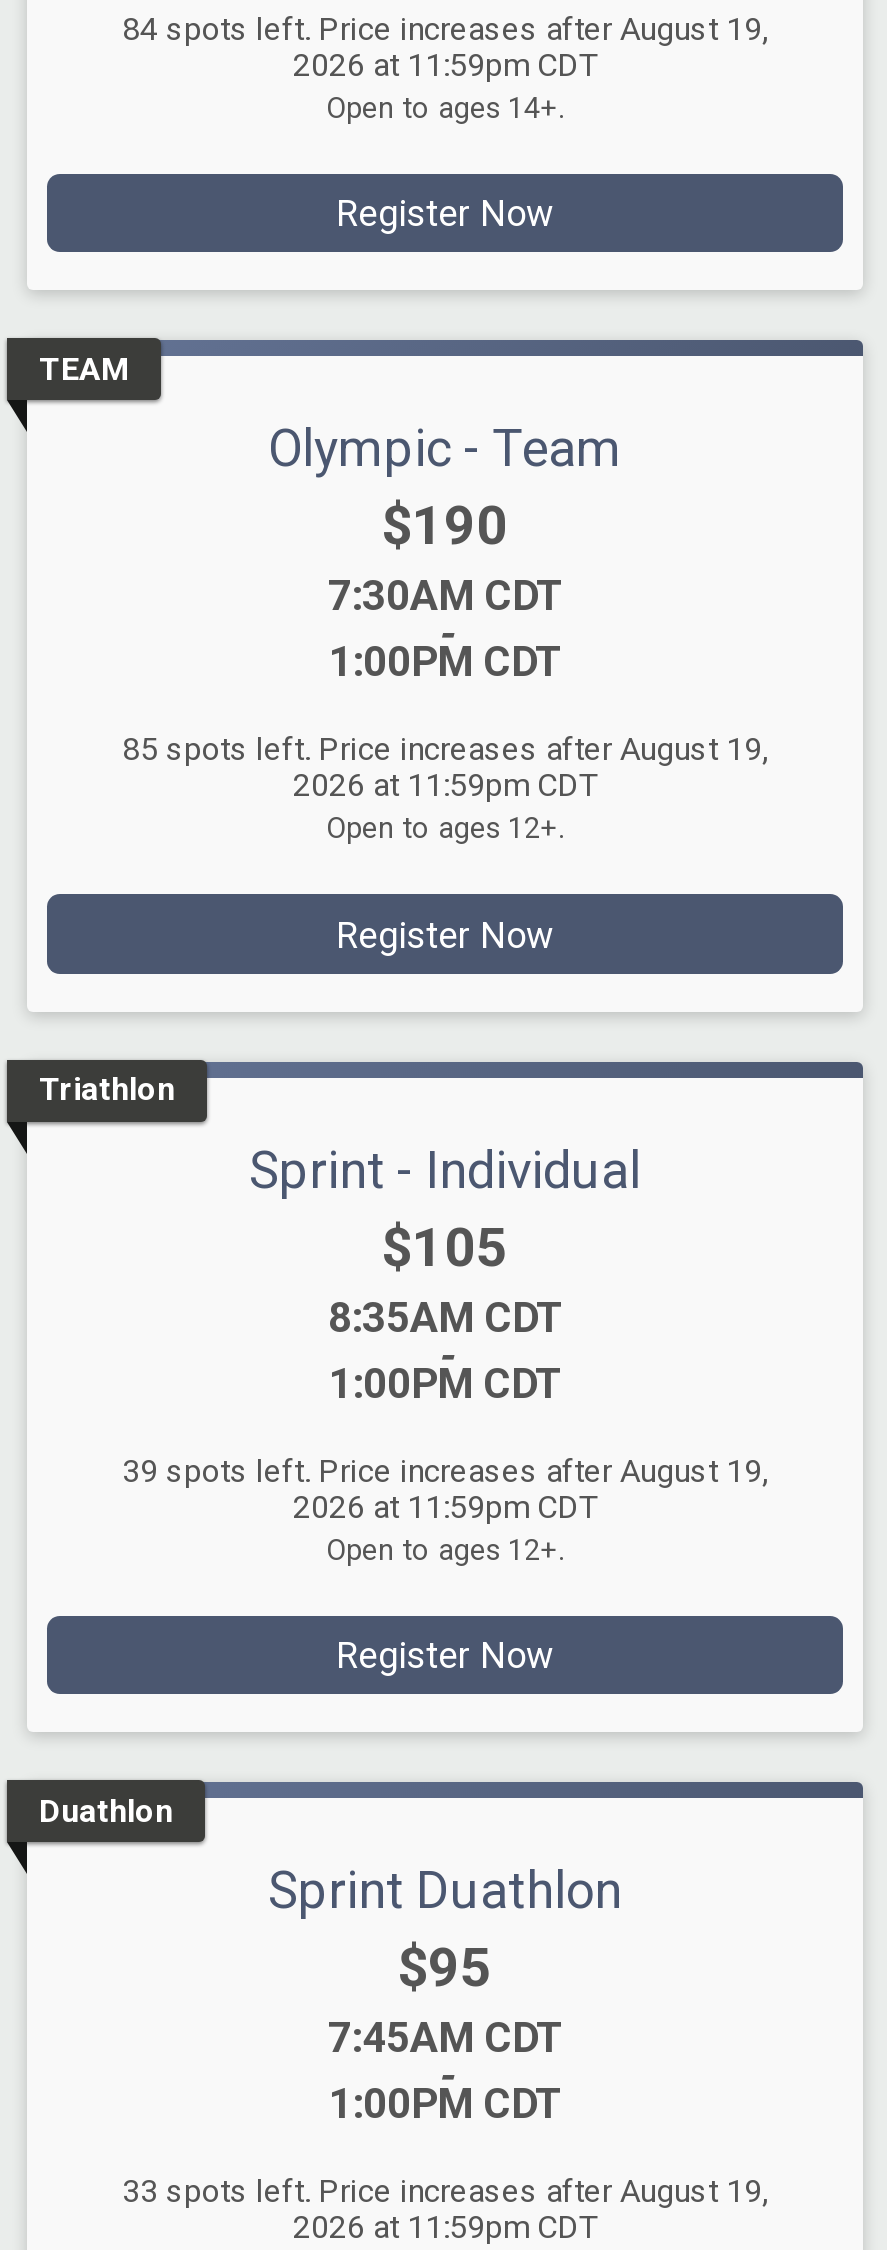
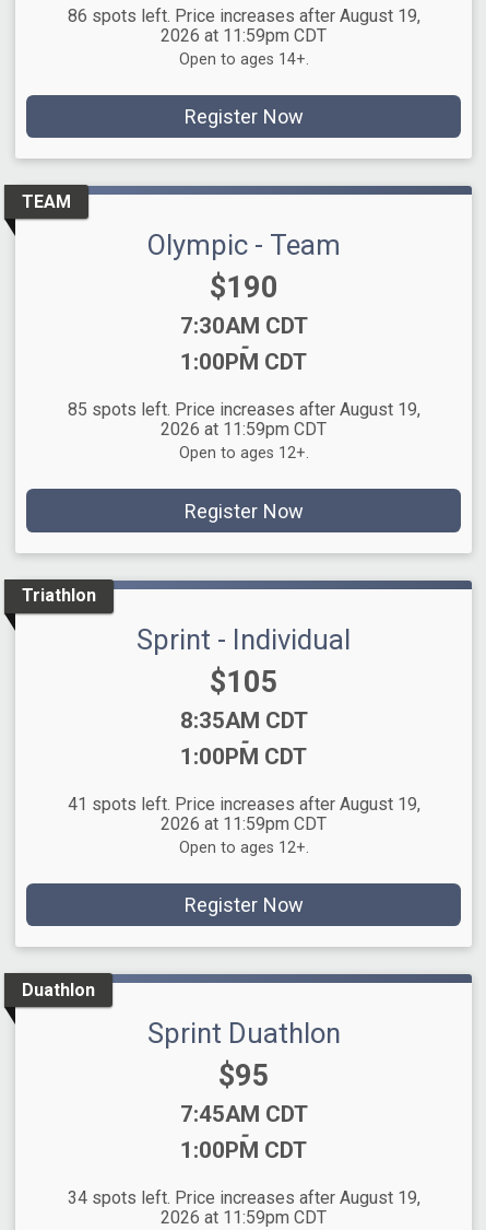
[122,10,768,48] 84 spots left. Price increases after August 19, -> [67,5,420,26] 86 spots left. Price increases after August 19,
[122,1452,768,1490] 39 spots left. Price increases after August 19, -> [67,794,420,814] 41 spots left. Price increases after August 19,
[122,2172,768,2210] 33 spots left. Price increases after August 19, -> [67,1187,420,1208] 34 spots left. Price increases after August 19,

